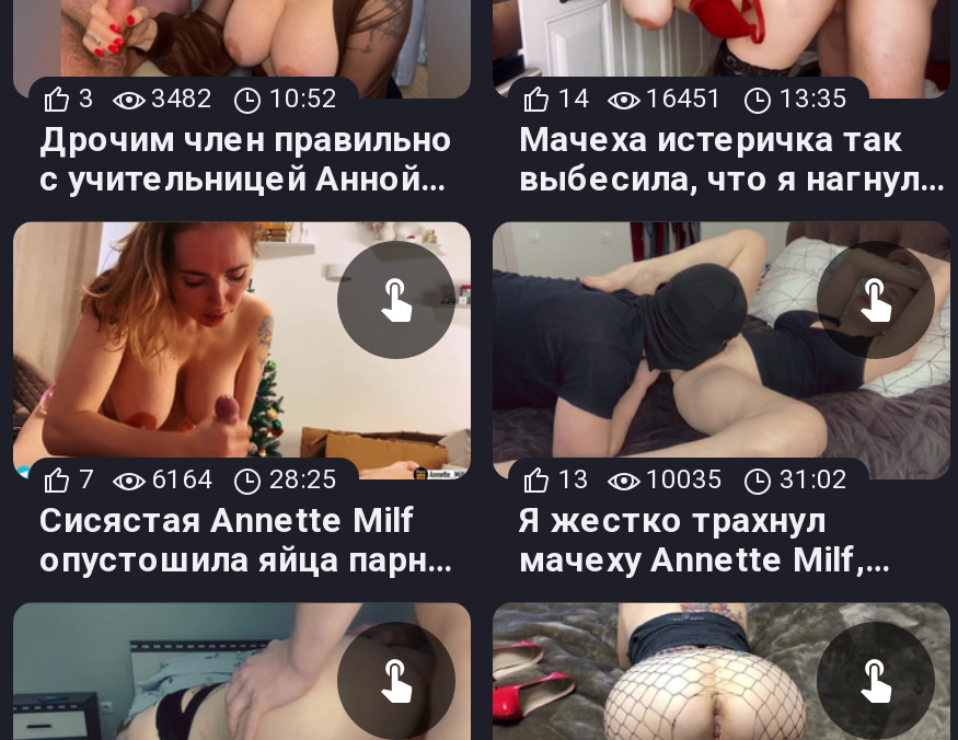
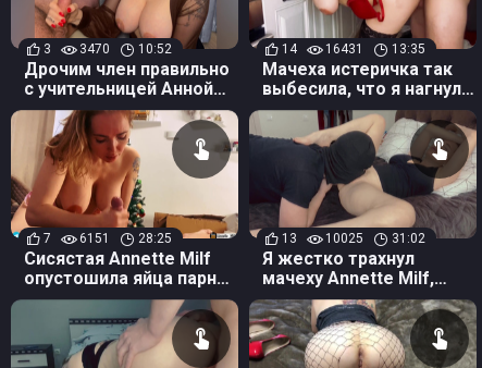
[79,84,337,114] 3 3482 10:52 -> [44,42,172,57] 3 3470 10:52
[558,84,847,114] 14 16451 13:35 -> [282,42,425,57] 14 16431 13:35
[79,464,337,494] 7 6164 28:25 -> [44,231,172,246] 7 6151 28:25
[558,464,847,494] 13 10035 31:02 -> [282,231,425,246] 13 10025 31:02

